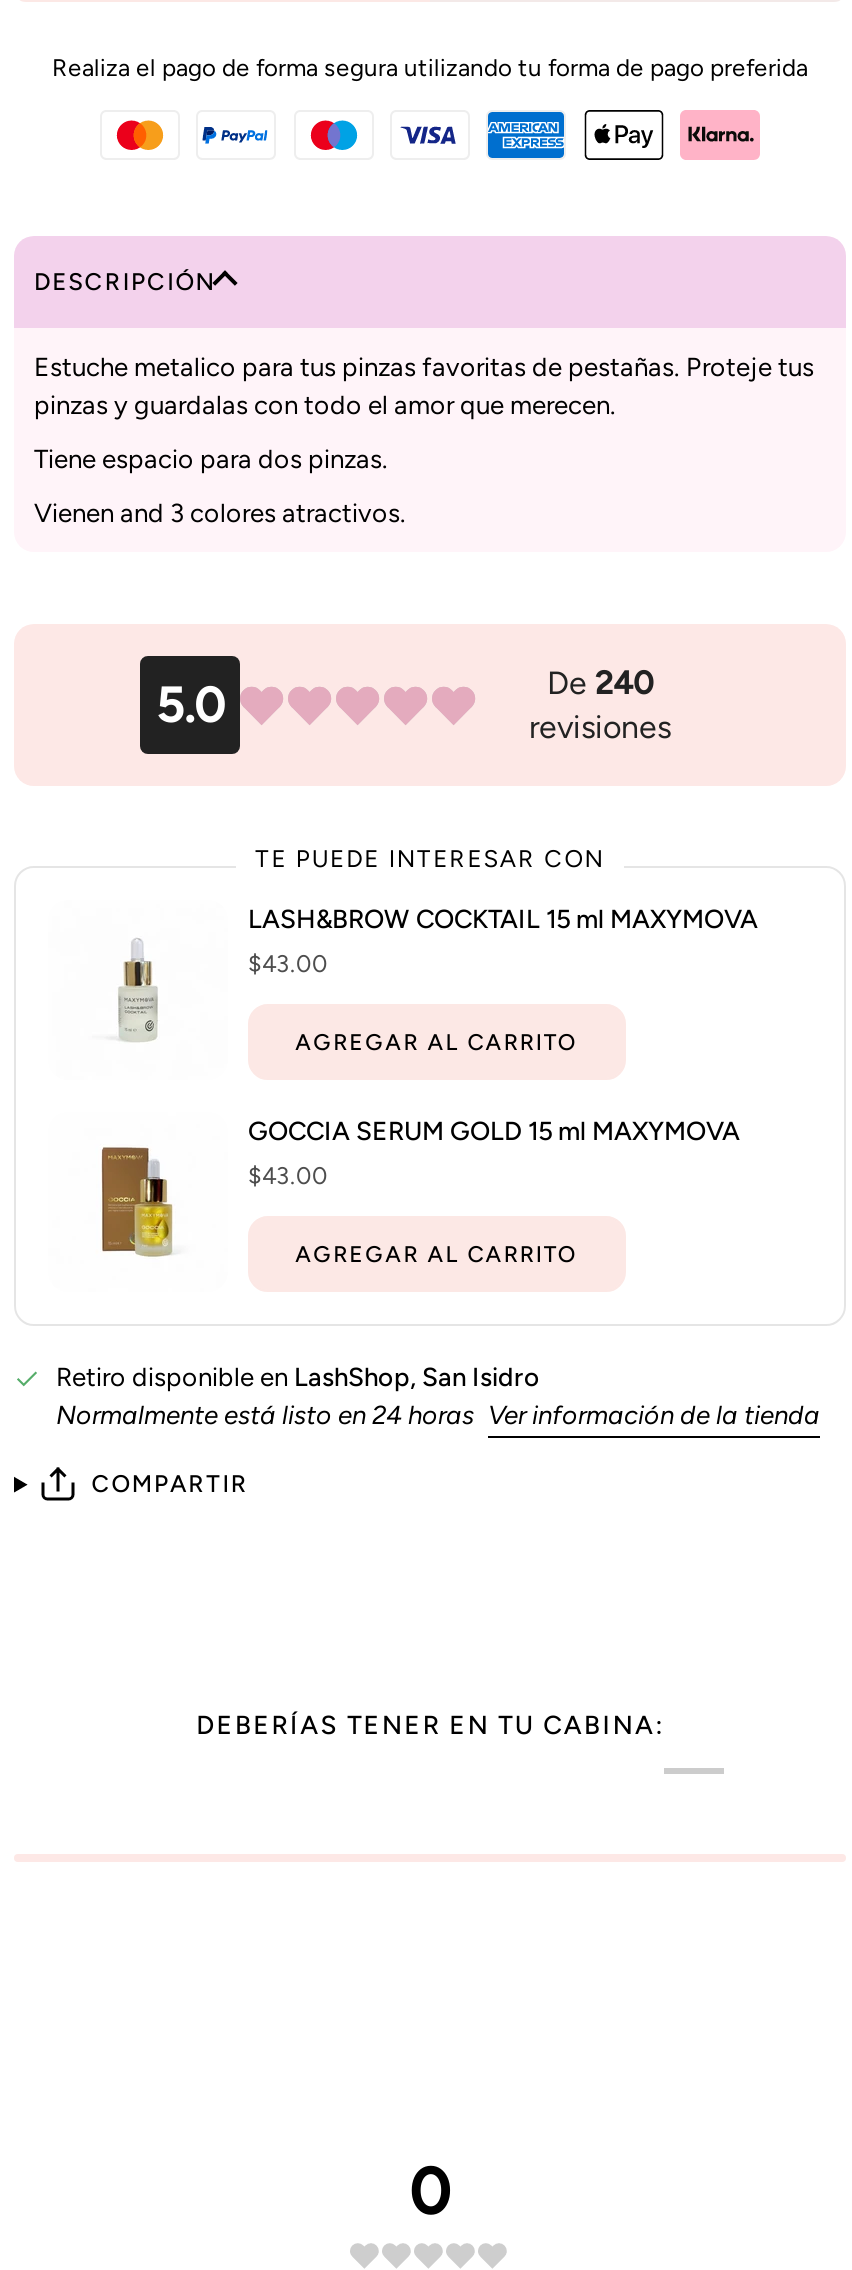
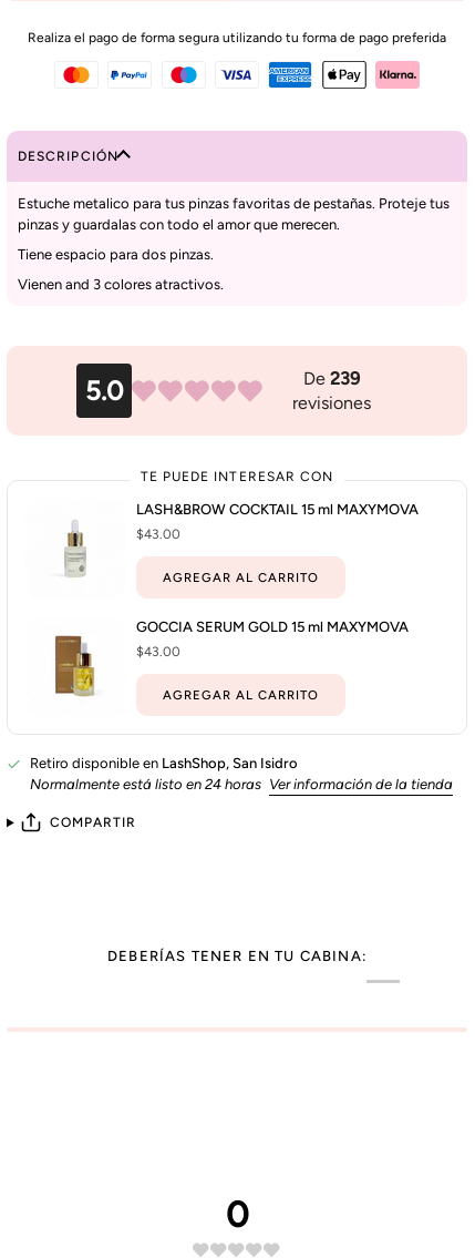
[547,664,653,702] De 240 -> [303,368,359,389] De 239

